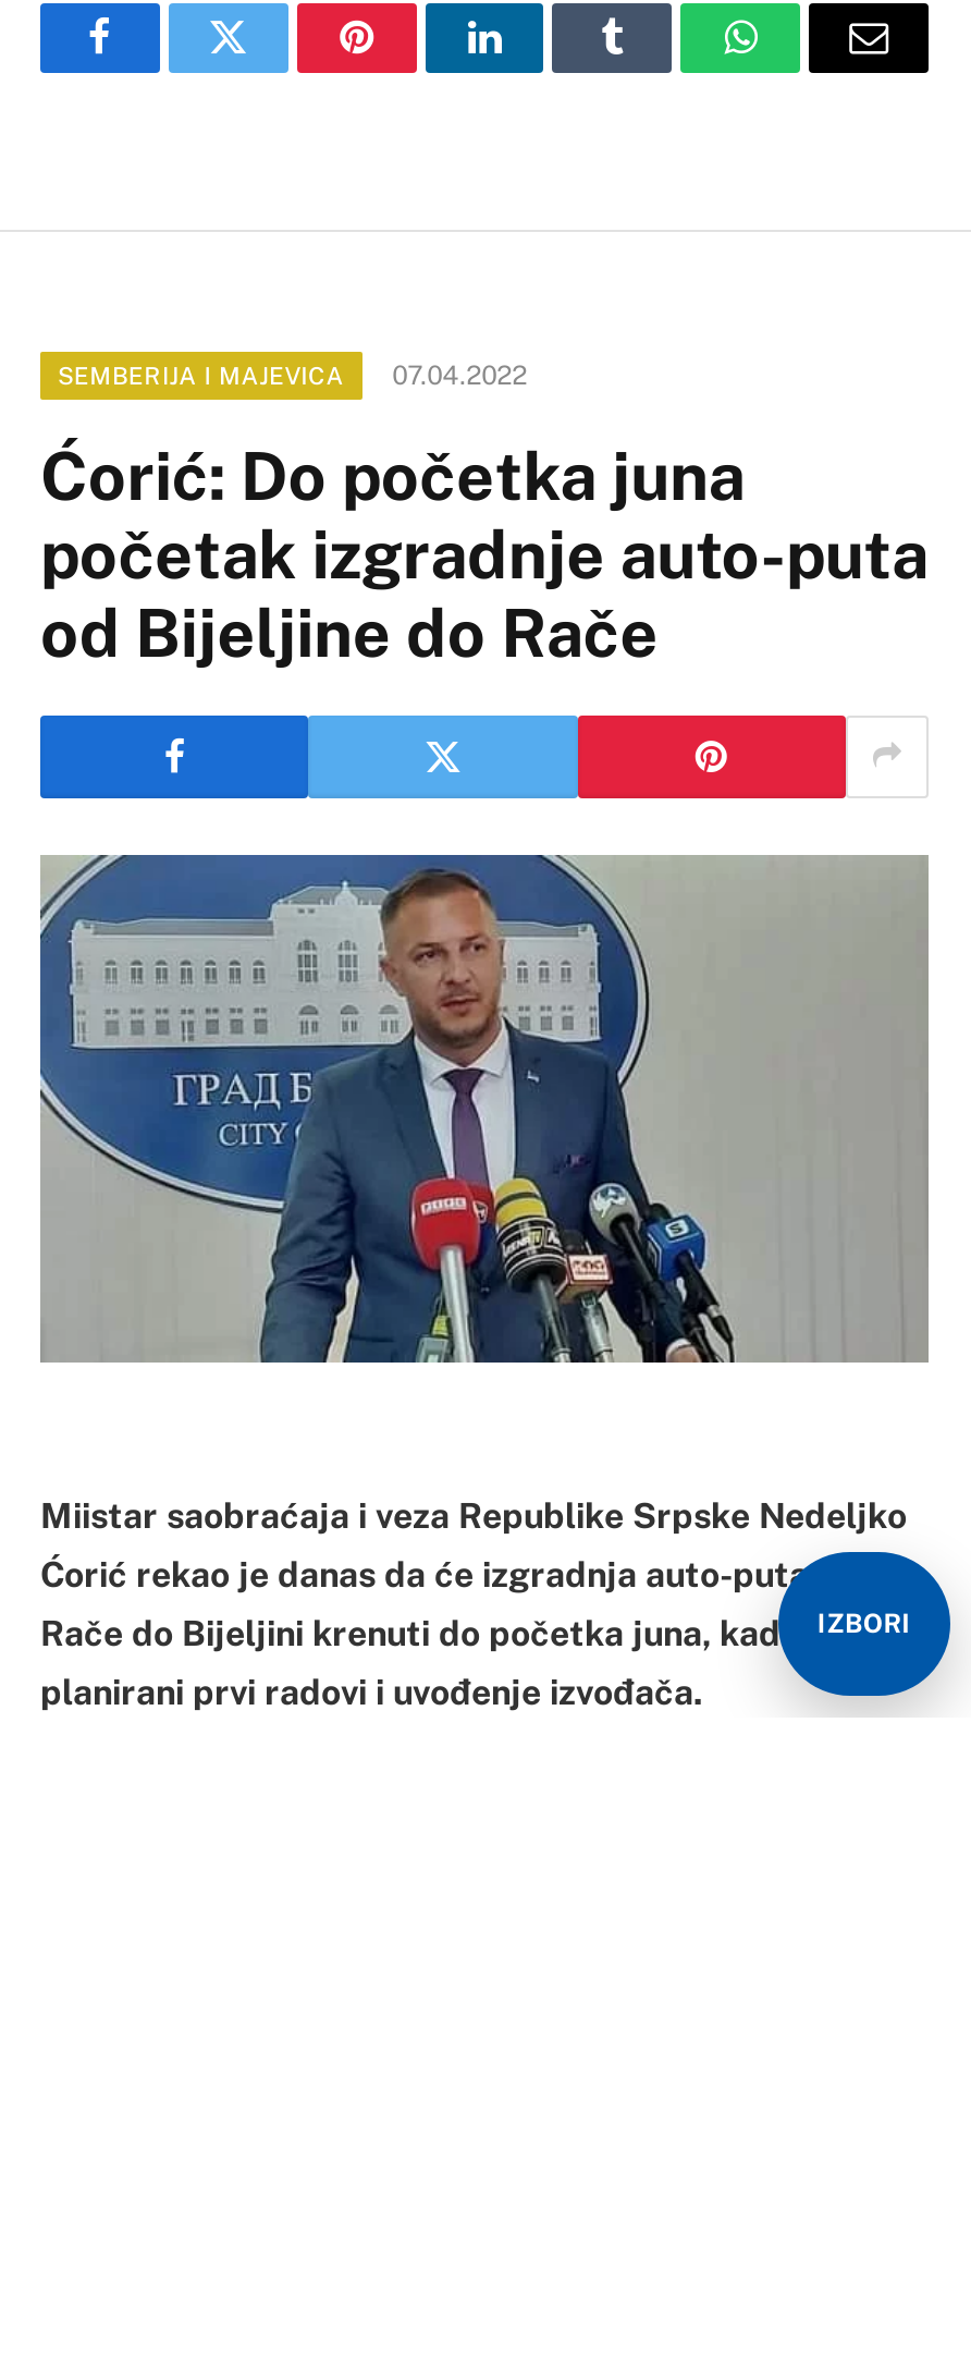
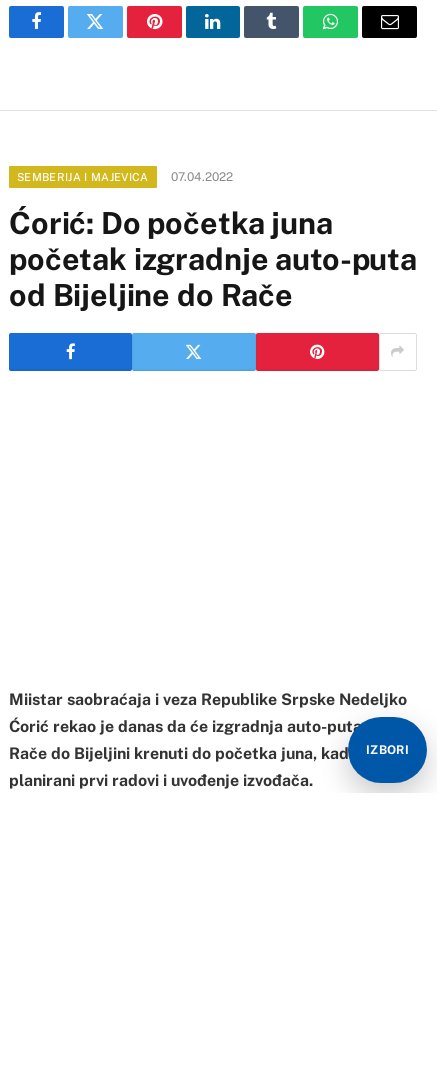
[38,853,931,1365] [image] -> none

